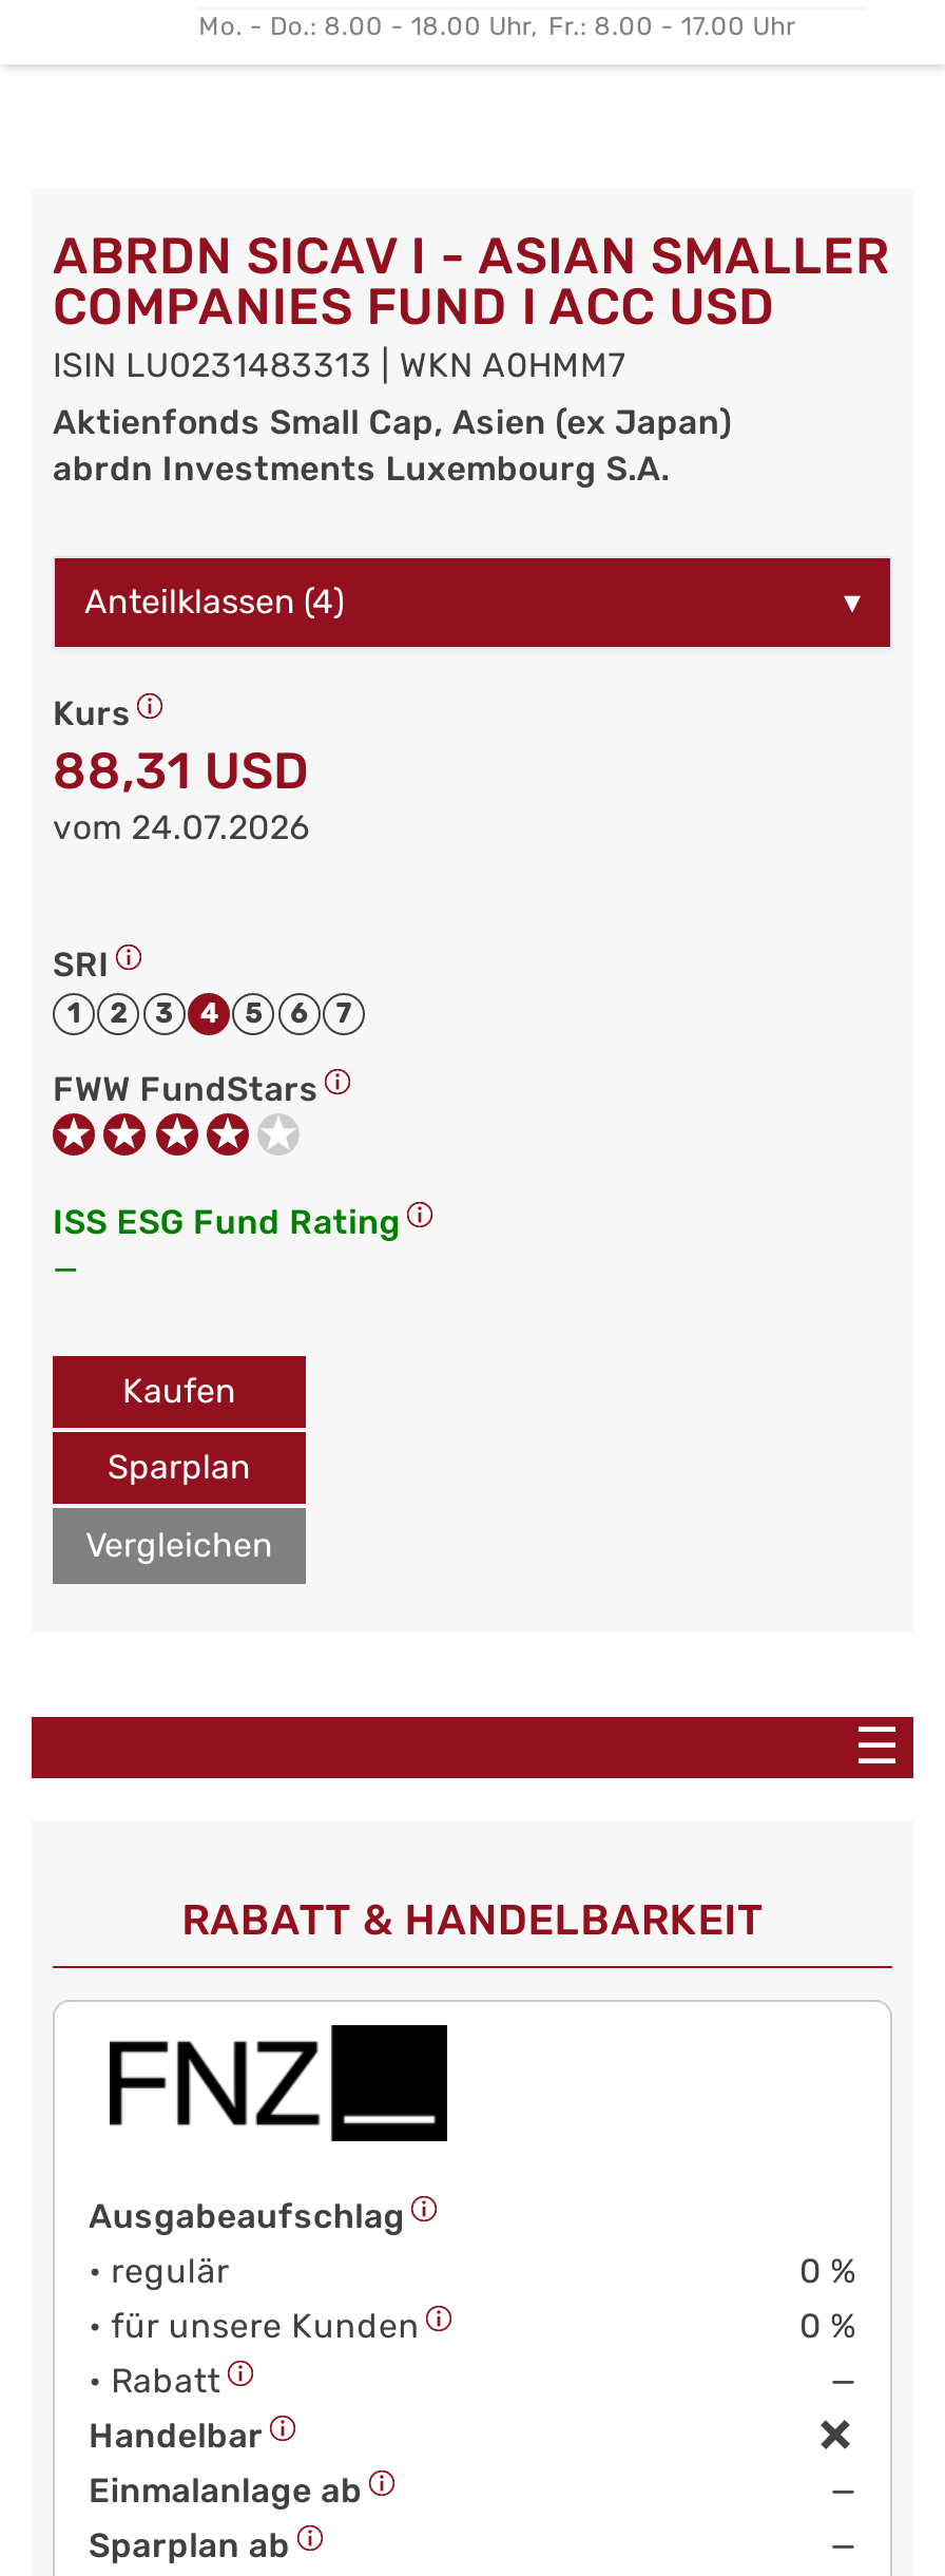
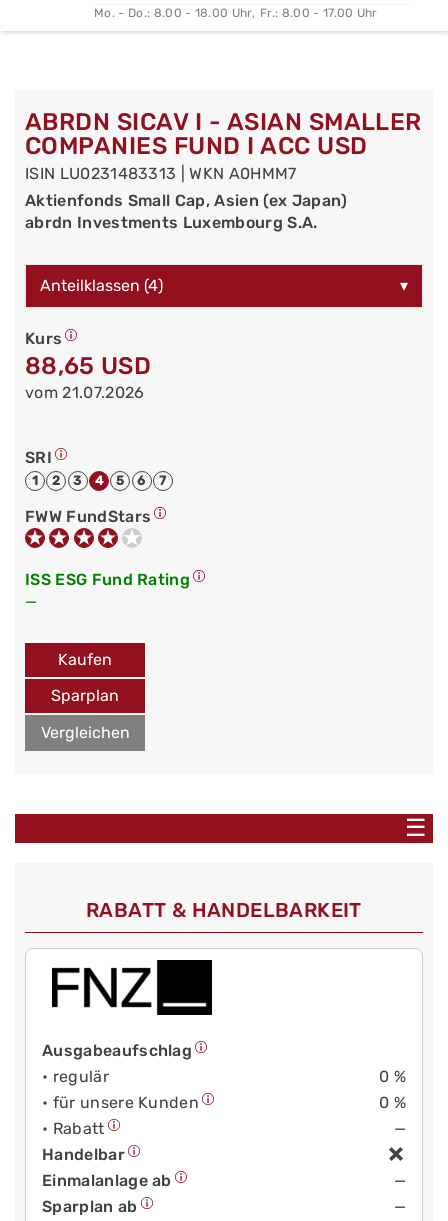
[53,742,310,801] 88,31 USD -> [25,352,151,380] 88,65 USD
[53,807,311,847] vom 24.07.2026 -> [25,383,144,402] vom 21.07.2026

